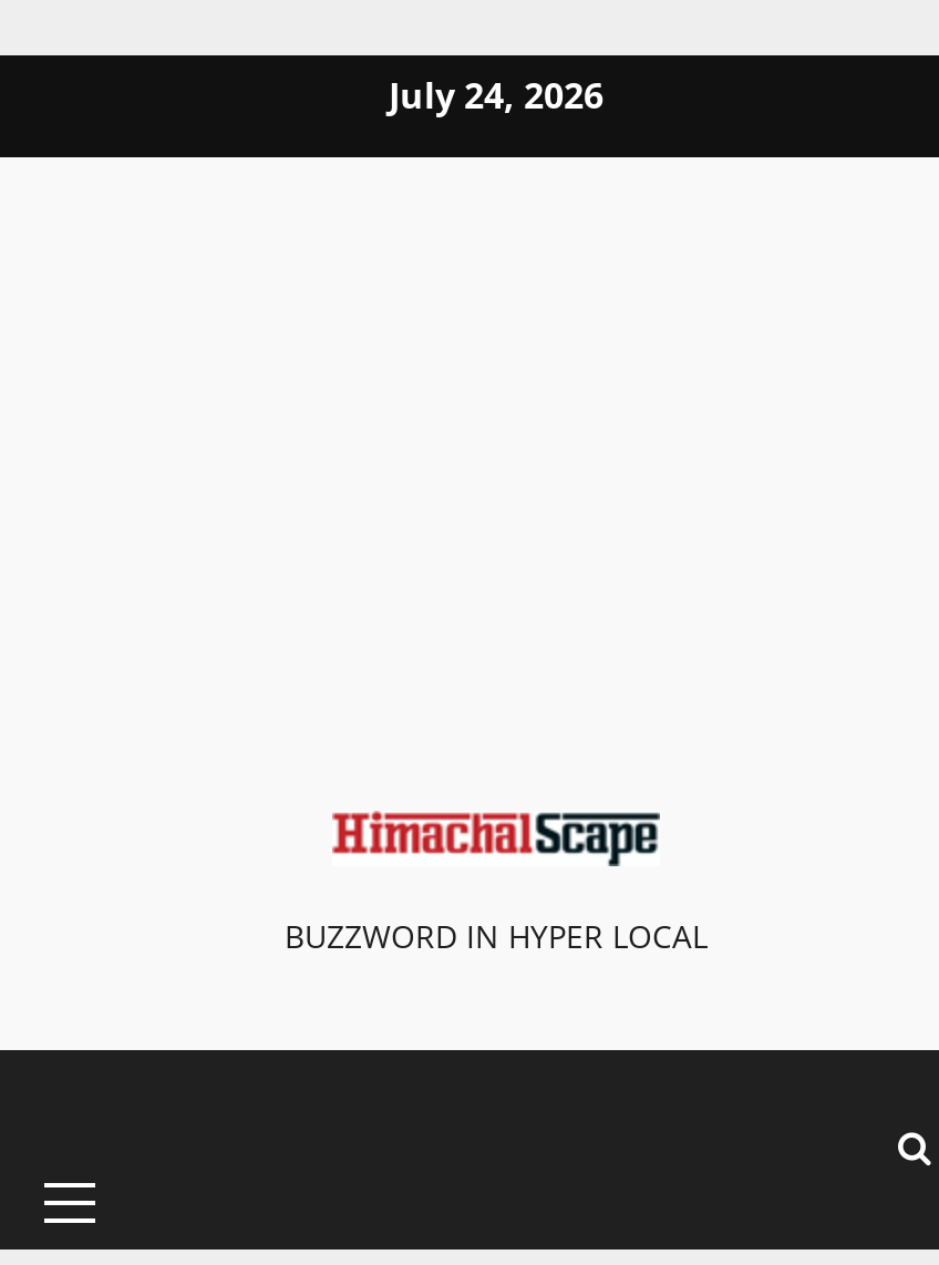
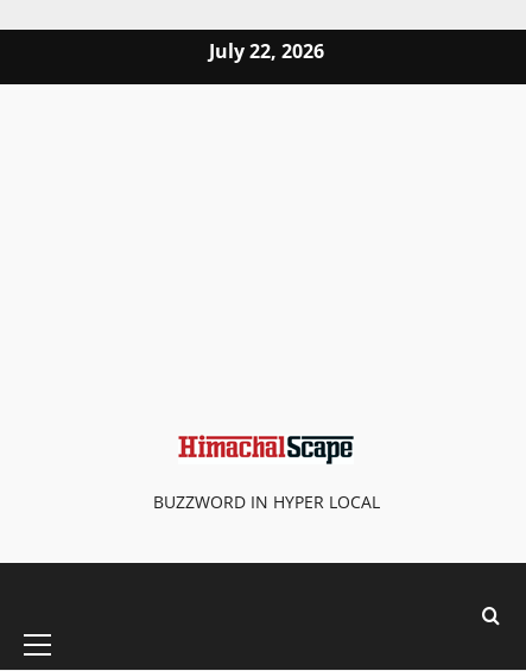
[389,71,603,120] July 24, 2026 -> [208,38,324,64] July 22, 2026

